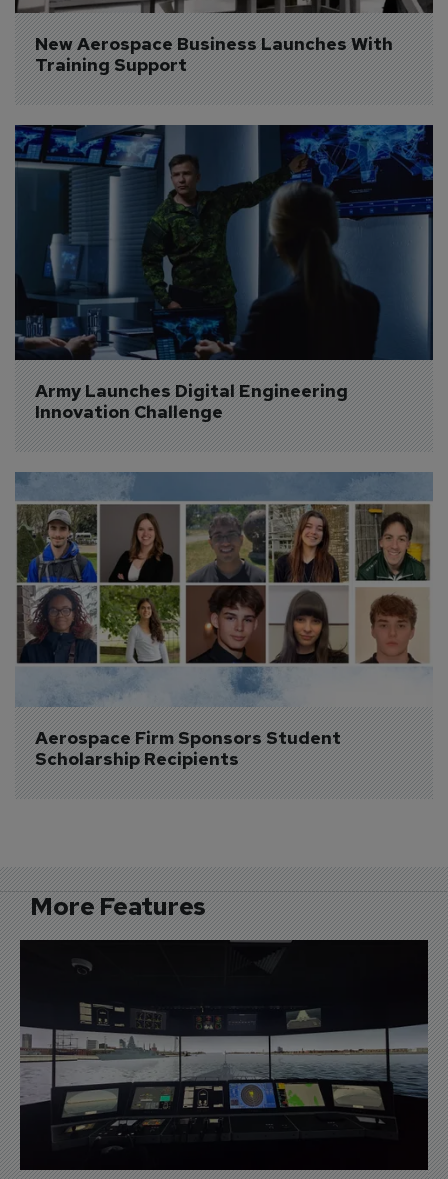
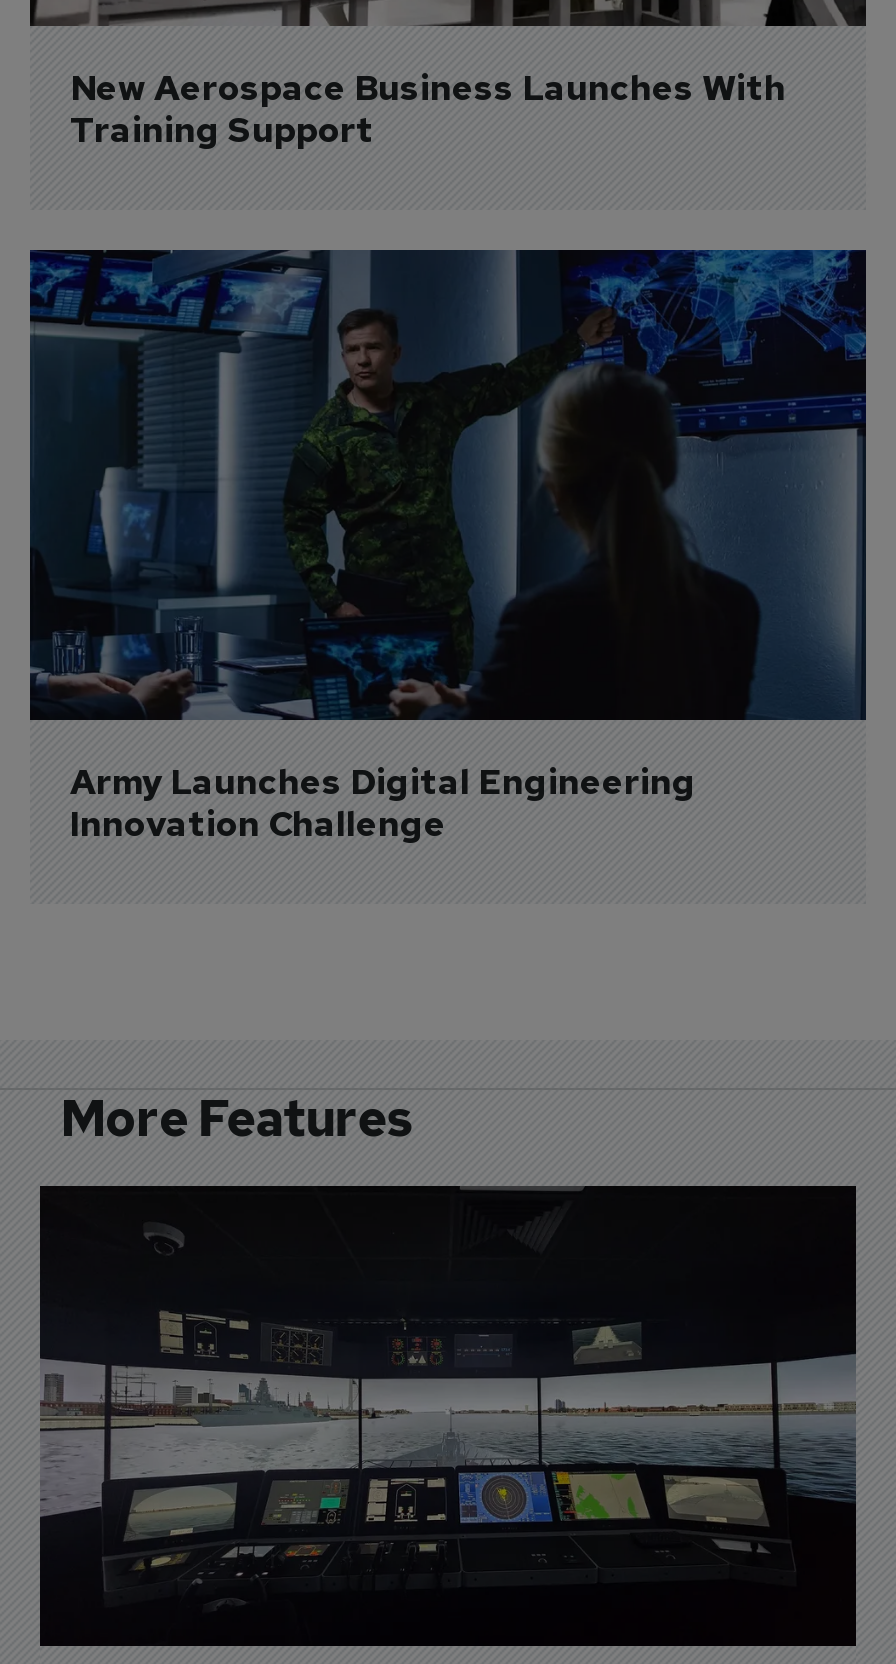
[15,472,433,770] [image] | Aerospace Firm Sponsors Student | Scholarship Recipients -> none

